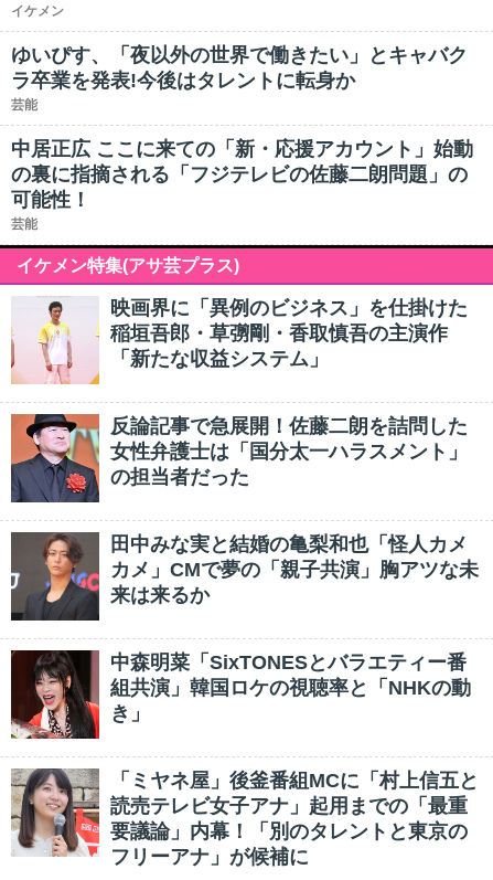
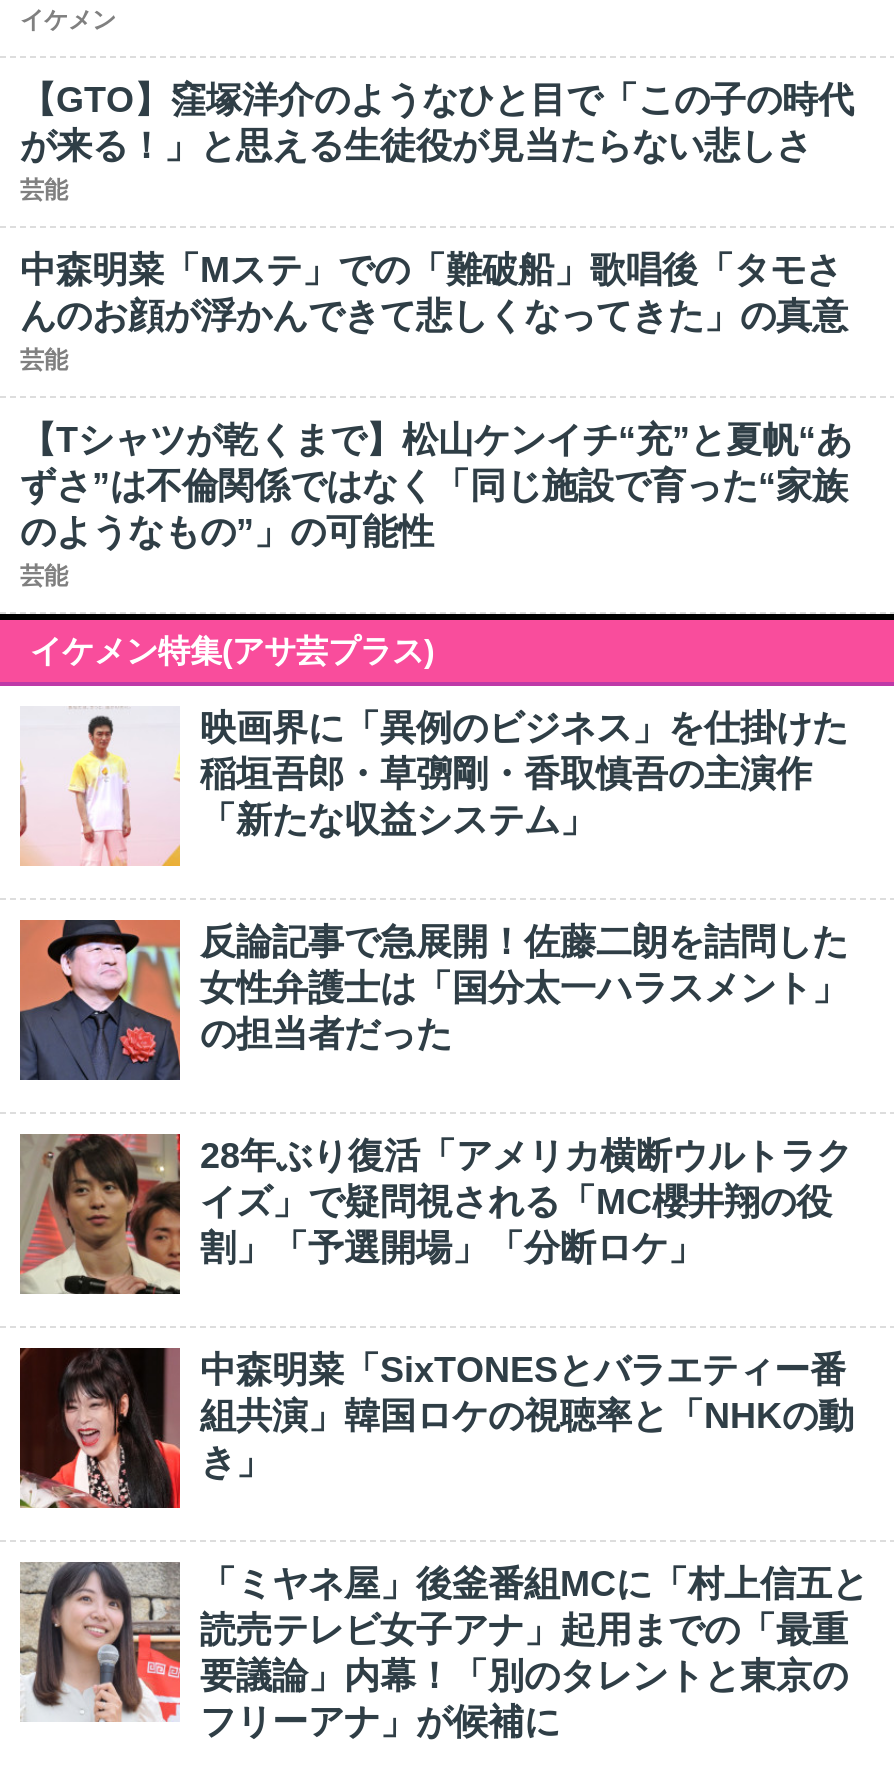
[11,44,468,92] ゆいぴす、「夜以外の世界で働きたい」とキャバク | ラ卒業を発表!今後はタレントに転身か -> [20,80,854,166] 【GTO】窪塚洋介のようなひと目で「この子の時代 | が来る！」と思える生徒役が見当たらない悲しさ
[11,138,473,211] 中居正広 ここに来ての「新・応援アカウント」始動 | の裏に指摘される「フジテレビの佐藤二朗問題」の | 可能性！ -> [20,250,852,552] 中森明菜「Mステ」での「難破船」歌唱後「タモさ | んのお顔が浮かんできて悲しくなってきた」の真意 | 芸能 | 【Tシャツが乾くまで】松山ケンイチ“充”と夏帆“あ | ずさ”は不倫関係ではなく「同じ施設で育った“家族 | のようなもの”」の可能性
[10,532,479,622] [image] | 田中みな実と結婚の亀梨和也「怪人カメ | カメ」CMで夢の「親子共演」胸アツな未 | 来は来るか -> [18,1134,852,1296] [image] | 28年ぶり復活「アメリカ横断ウルトラク | イズ」で疑問視される「MC櫻井翔の役 | 割」「予選開場」「分断ロケ」

